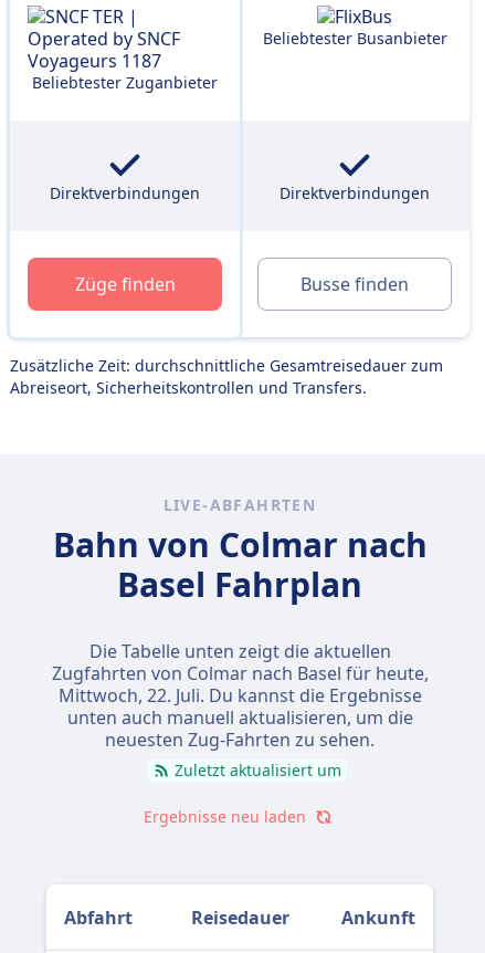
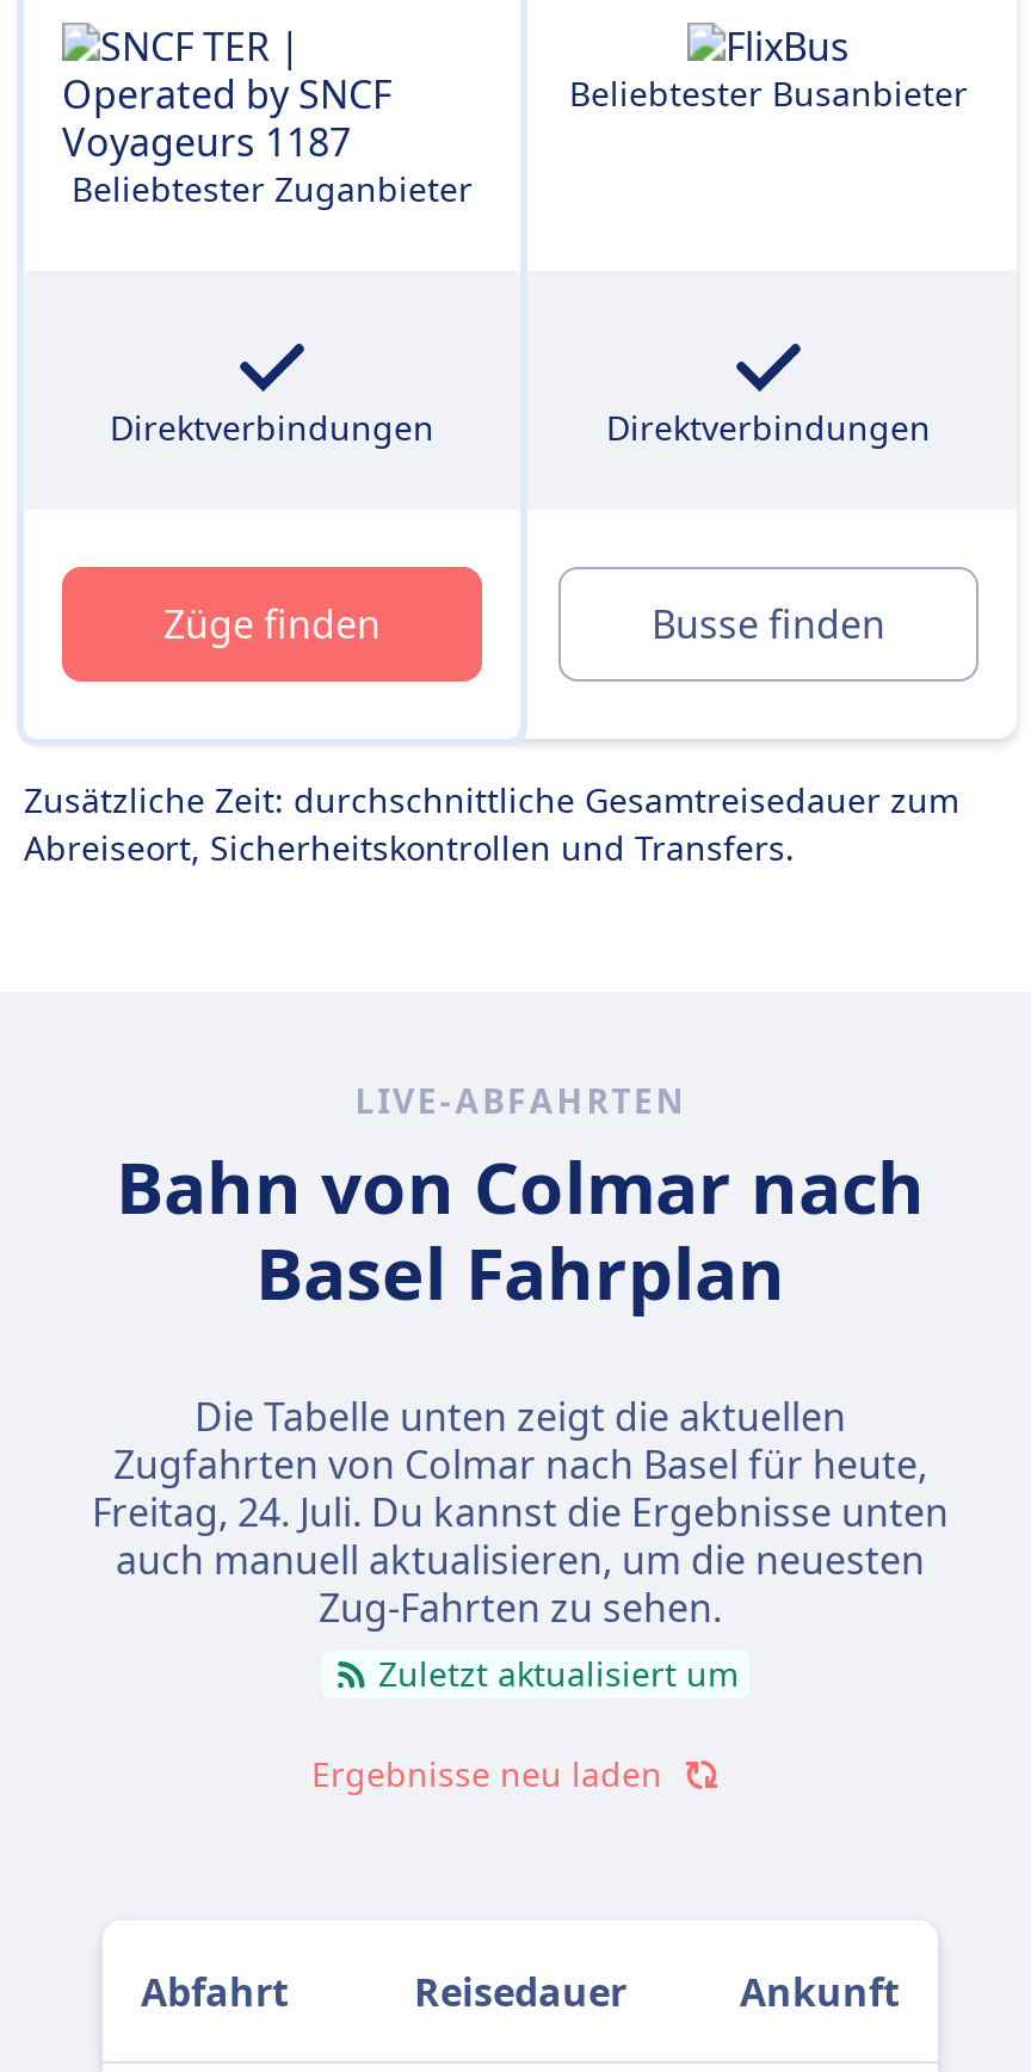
[58,683,421,752] Mittwoch, 22. Juli. Du kannst die Ergebnisse | unten auch manuell aktualisieren, um die | neuesten Zug-Fahrten zu sehen. -> [92,1486,949,1634] Freitag, 24. Juli. Du kannst die Ergebnisse unten | auch manuell aktualisieren, um die neuesten | Zug-Fahrten zu sehen.

